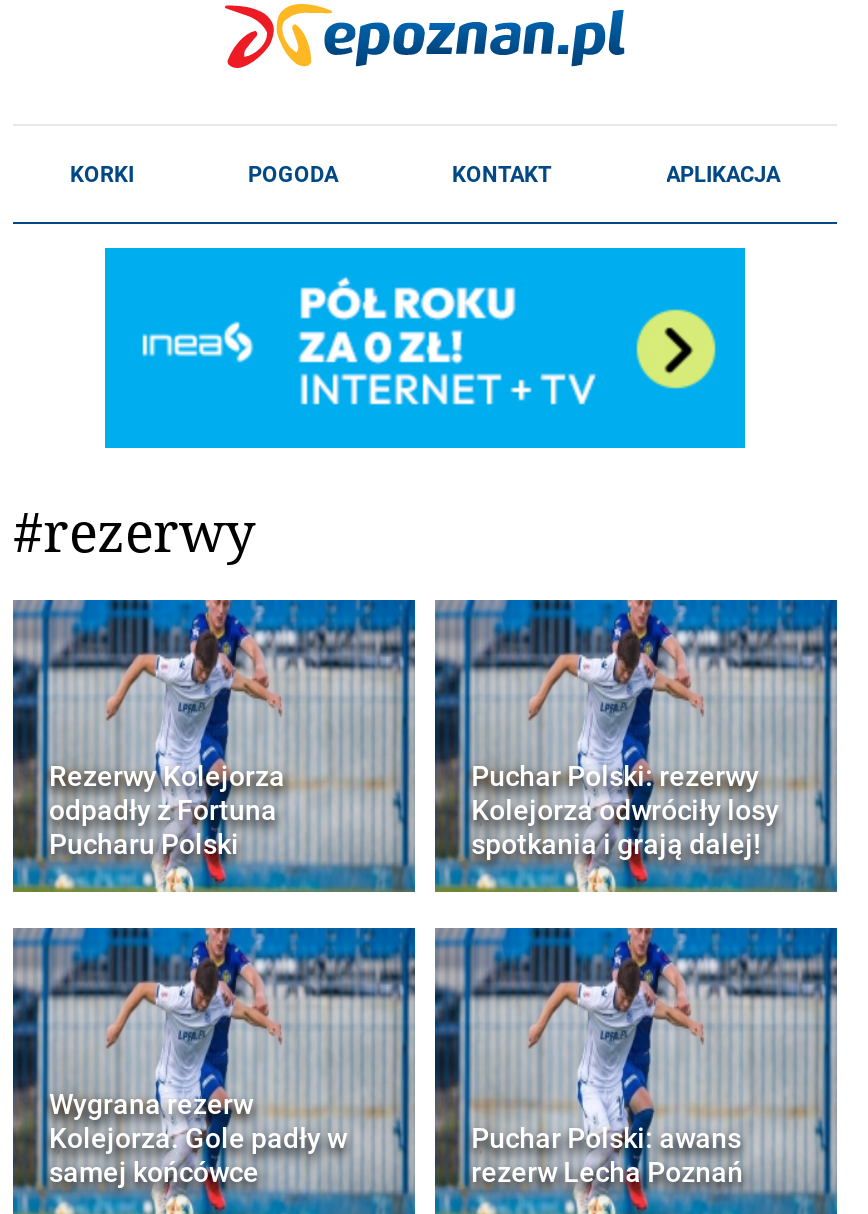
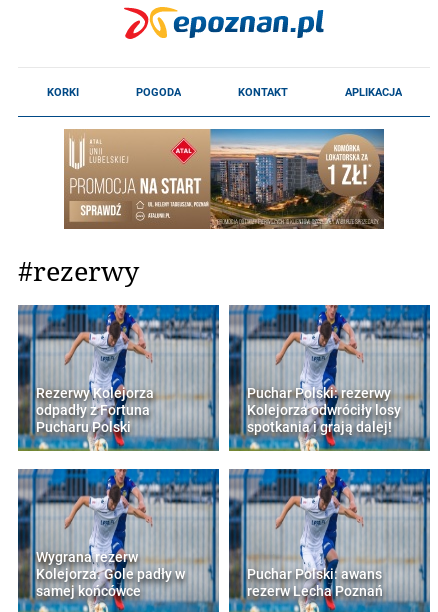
[103,246,747,450] [image] -> [63,128,385,230] [image]

